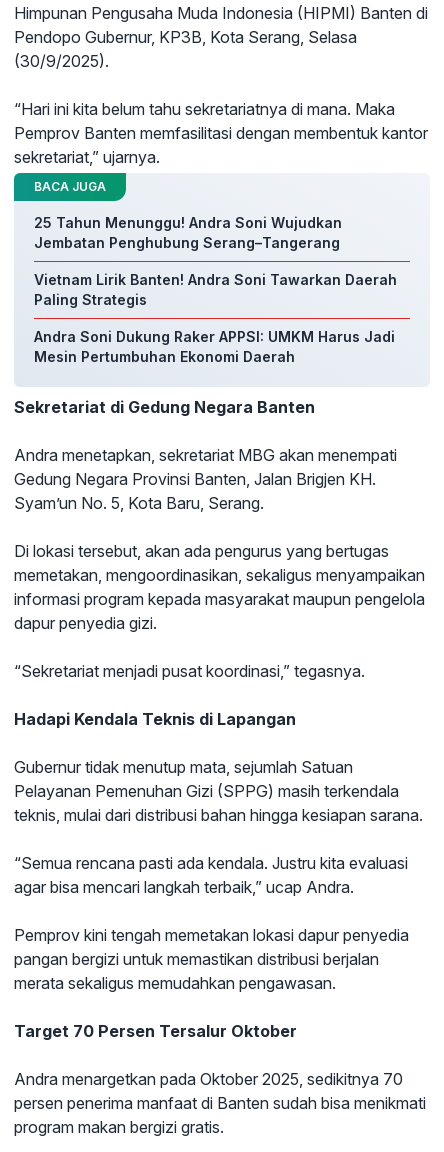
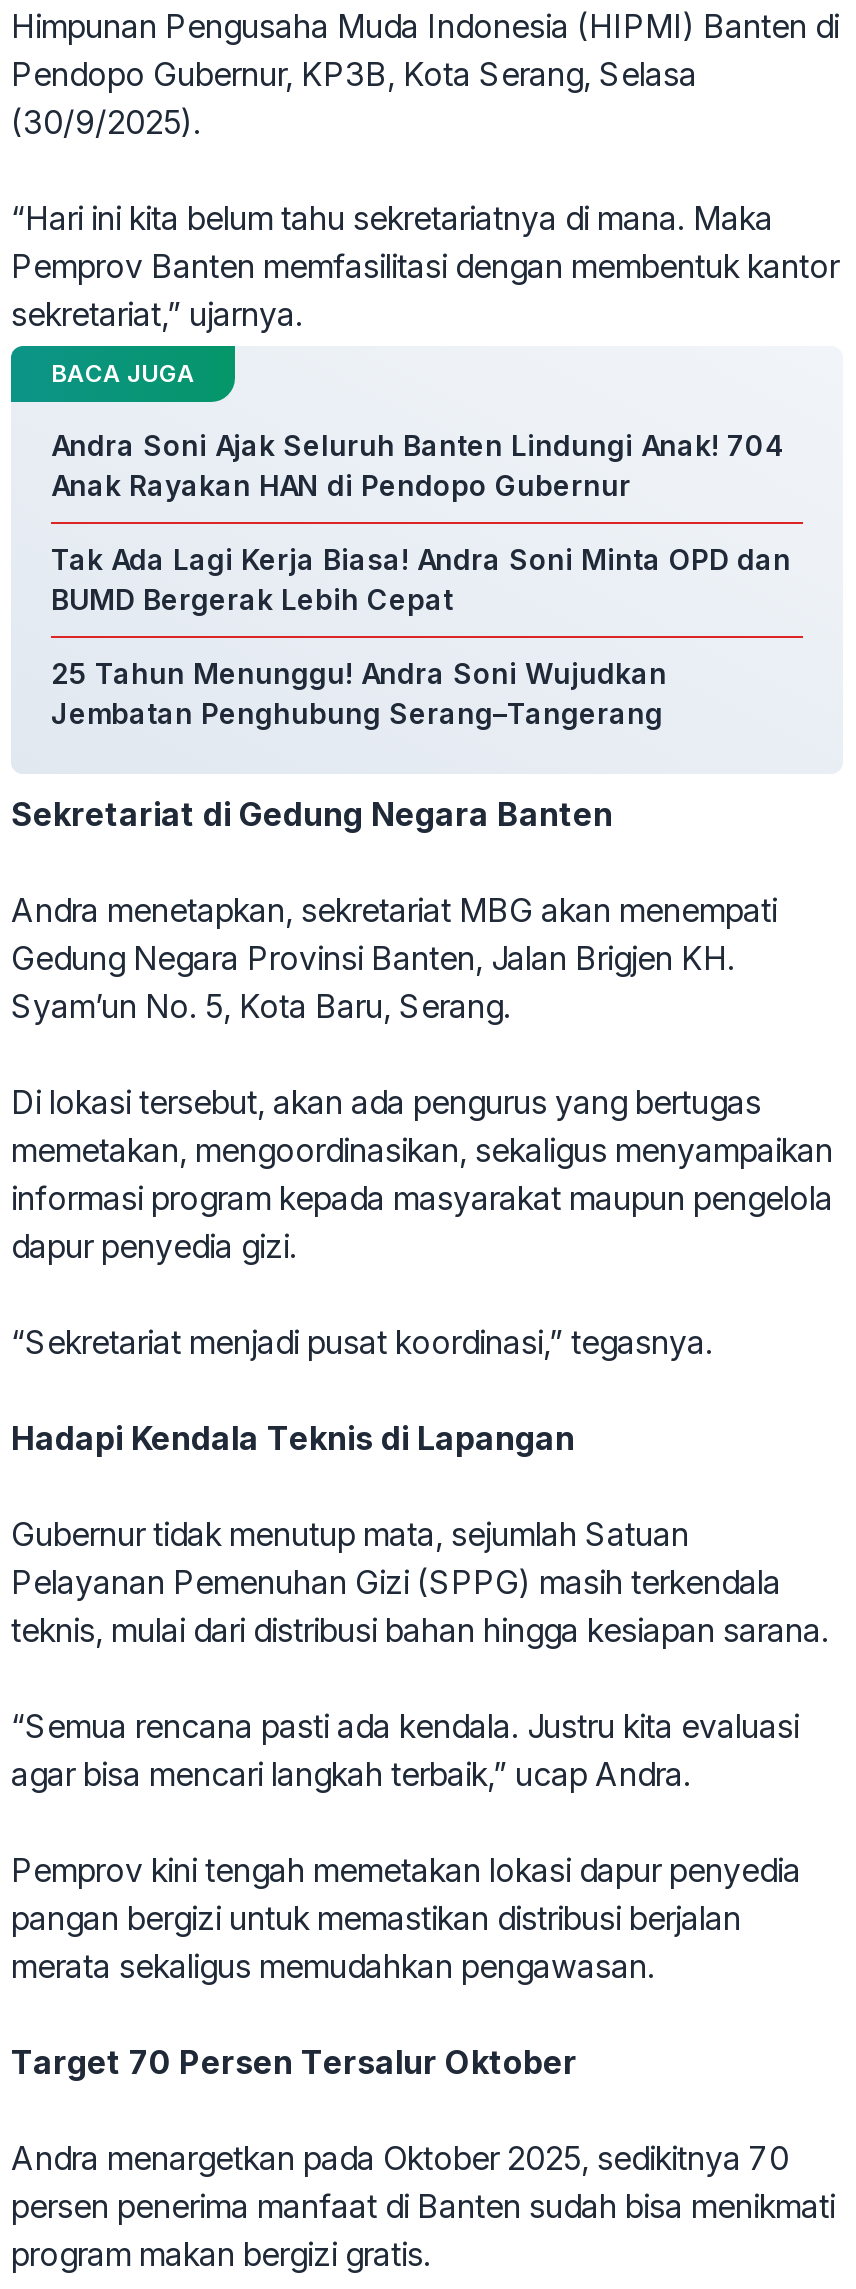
none -> [51,428,791,616] Andra Soni Ajak Seluruh Banten Lindungi Anak! 704 | Anak Rayakan HAN di Pendopo Gubernur | Tak Ada Lagi Kerja Biasa! Andra Soni Minta OPD dan | BUMD Bergerak Lebih Cepat
moved [34,214,342,251] -> [51,656,667,730]: 25 Tahun Menunggu! Andra Soni Wujudkan | Jembatan Penghubung Serang–Tangerang
[34,271,397,365] Vietnam Lirik Banten! Andra Soni Tawarkan Daerah | Paling Strategis | Andra Soni Dukung Raker APPSI: UMKM Harus Jadi | Mesin Pertumbuhan Ekonomi Daerah -> none

